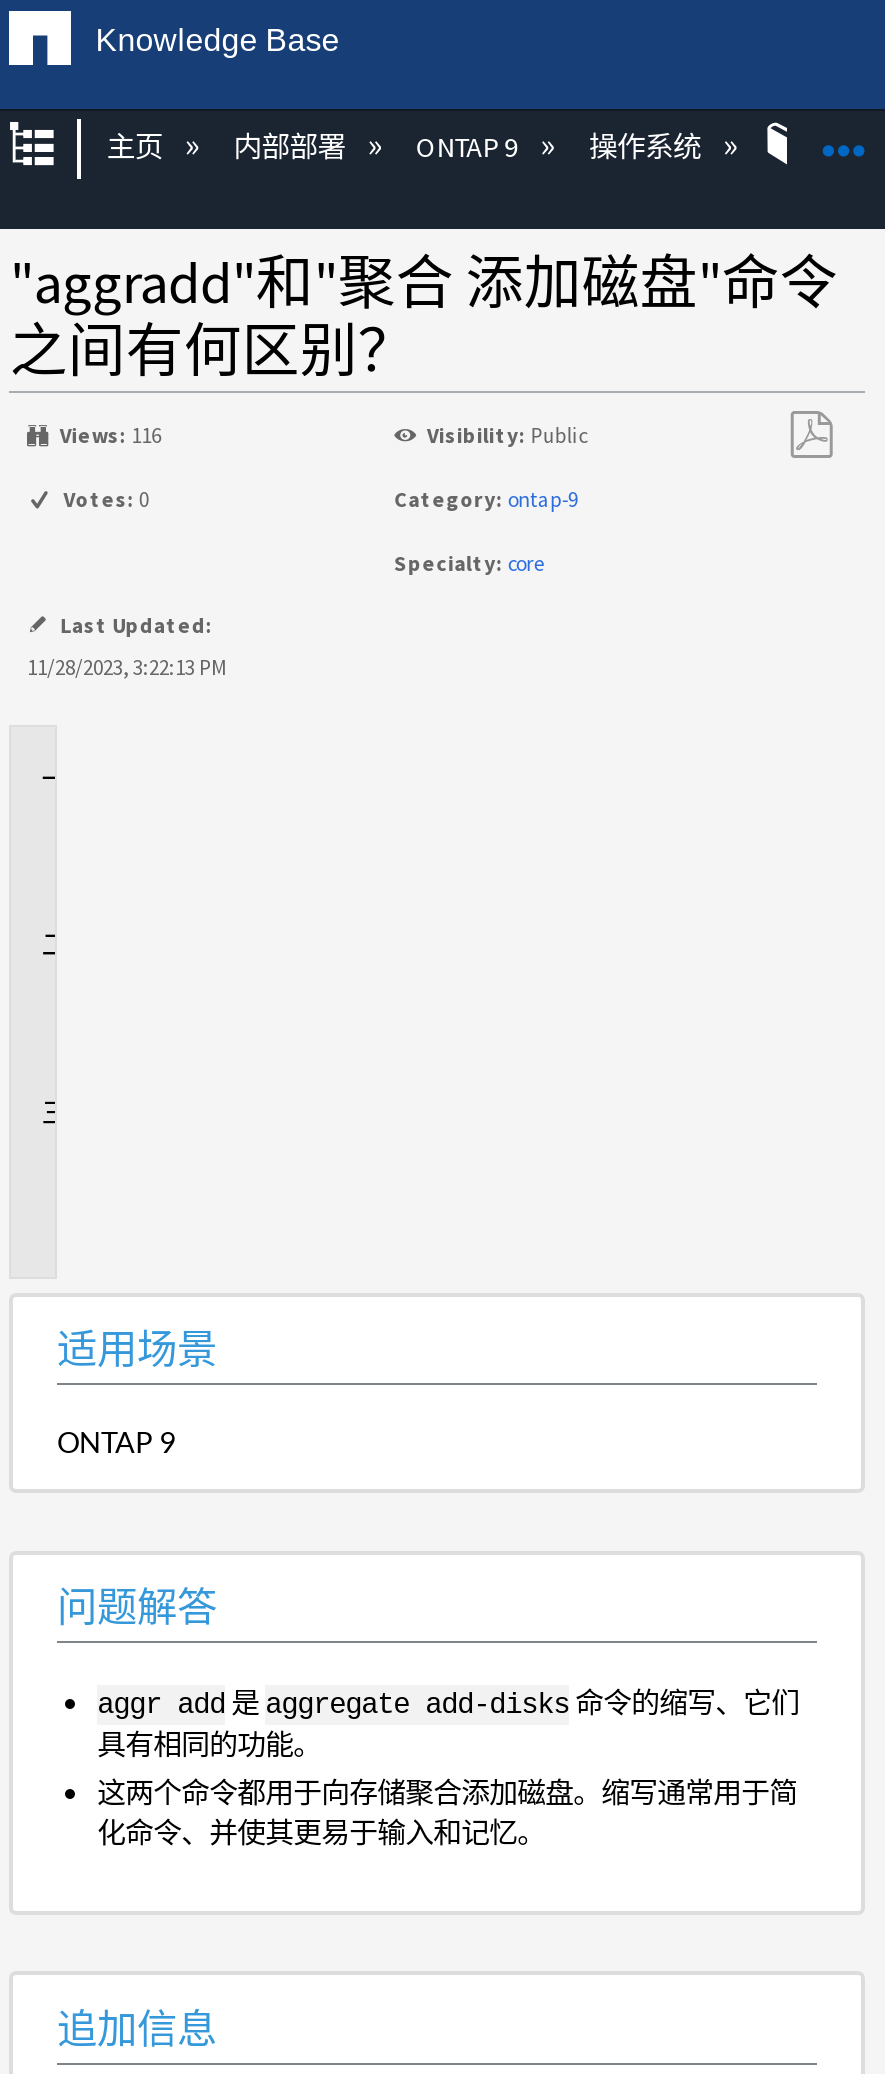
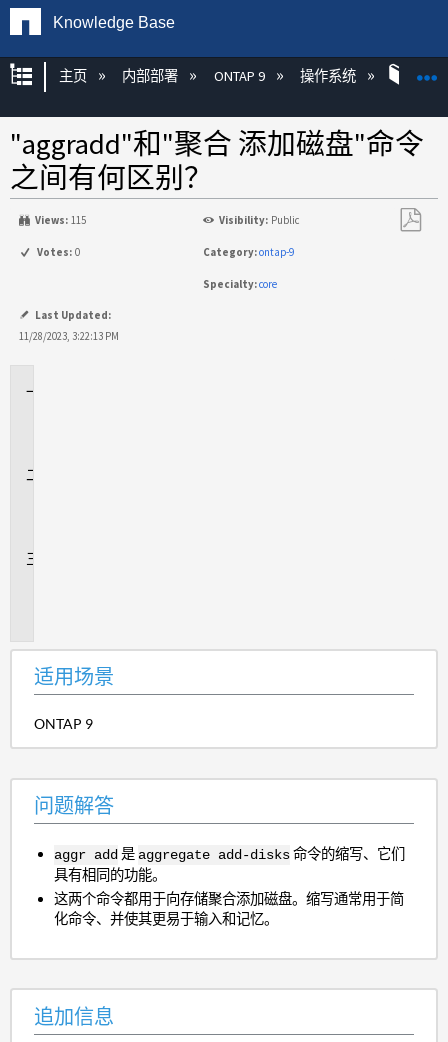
[60,421,161,449] Views: 116 -> [35,213,86,227] Views: 115

